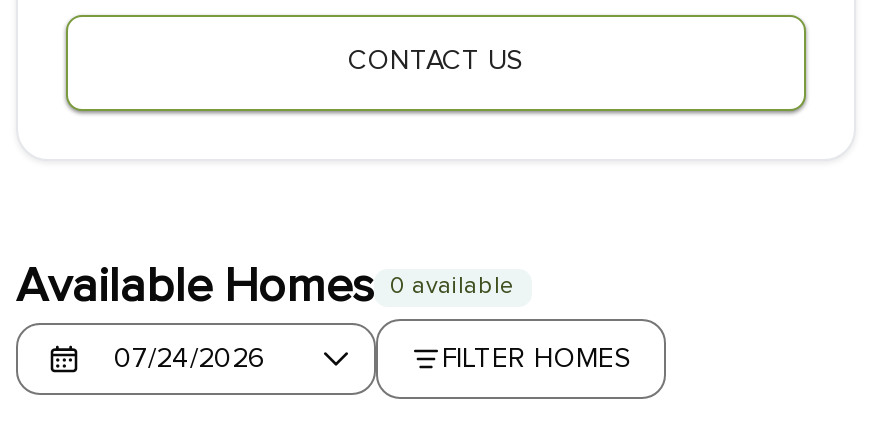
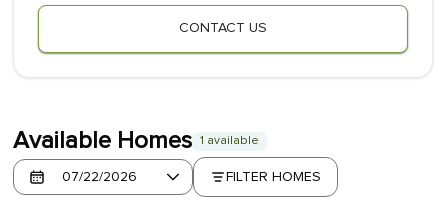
[16,263,516,311] Available Homes 0 available -> [13,129,259,153] Available Homes 1 available

